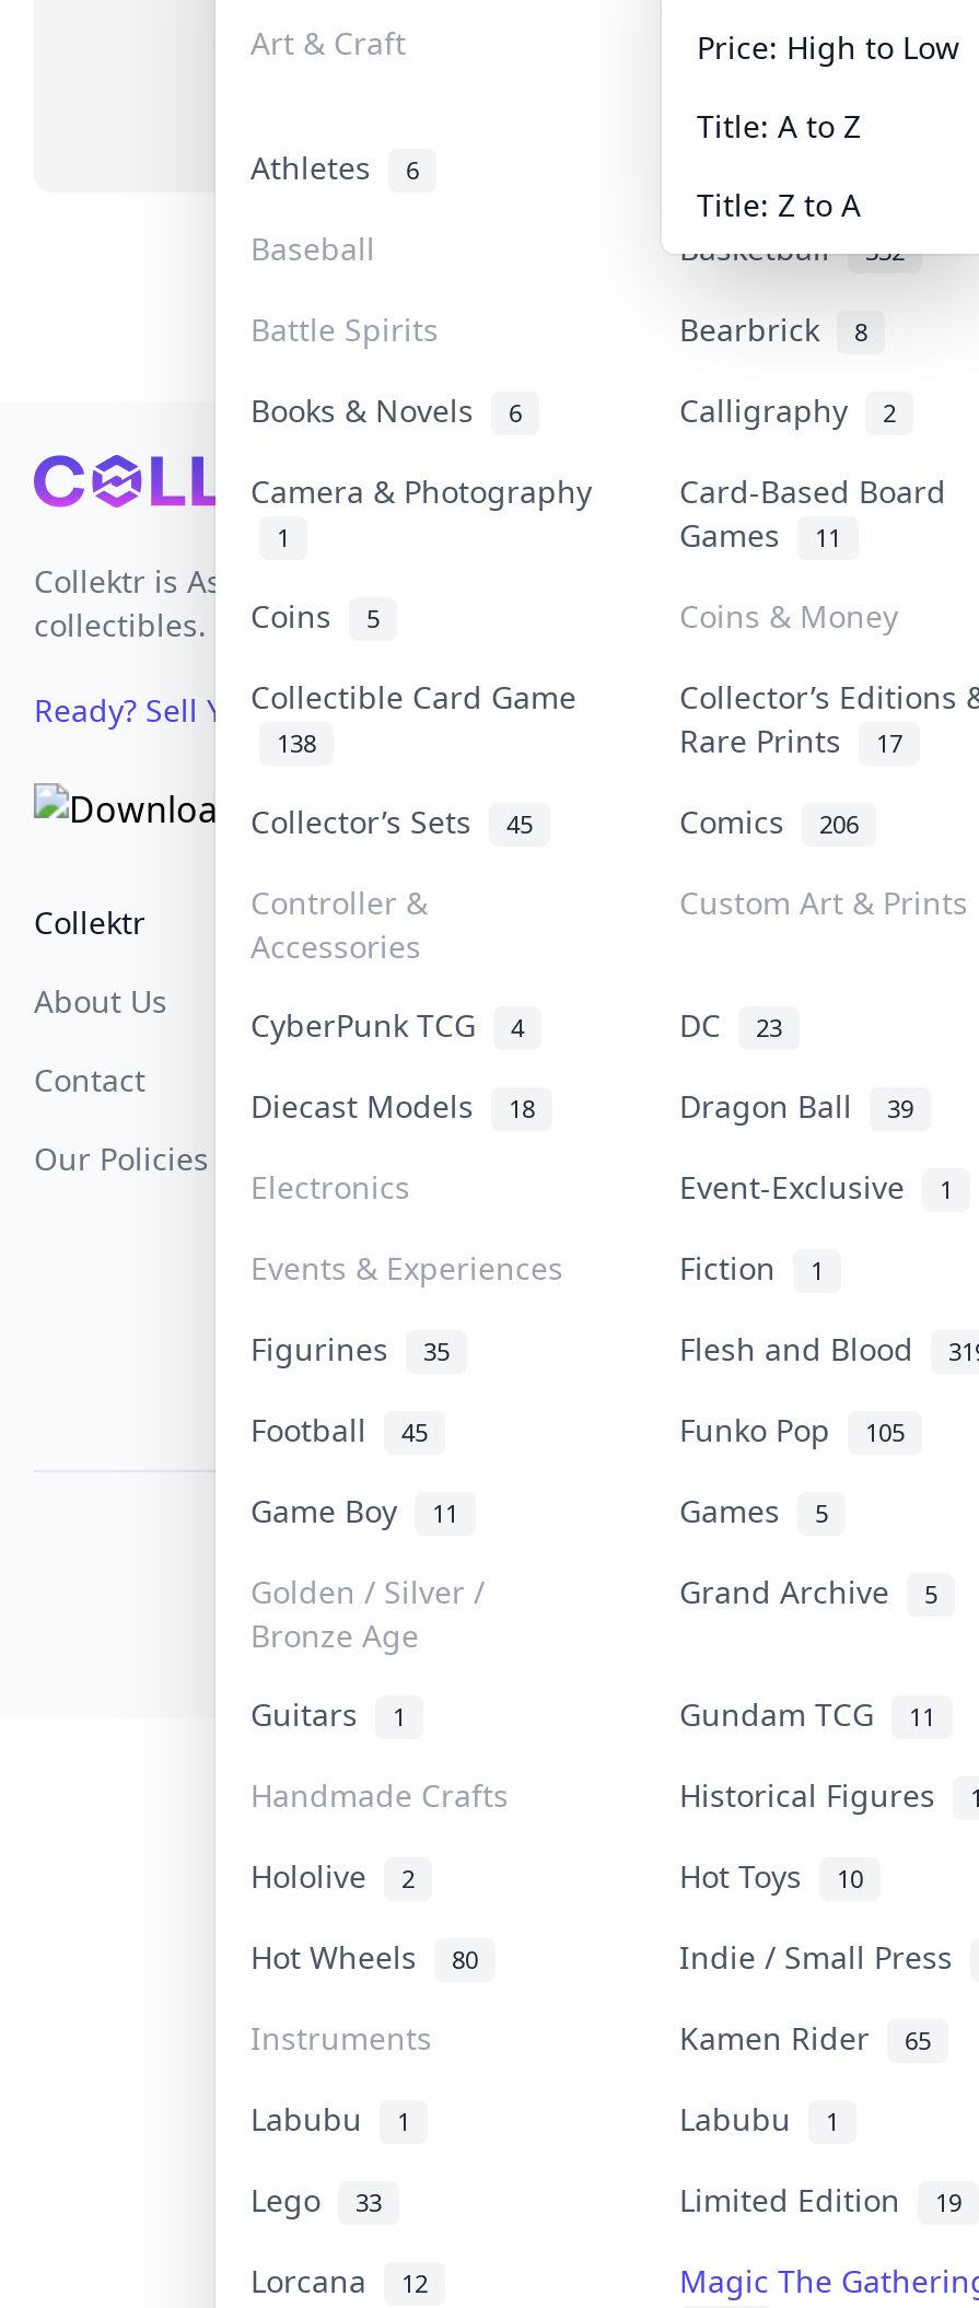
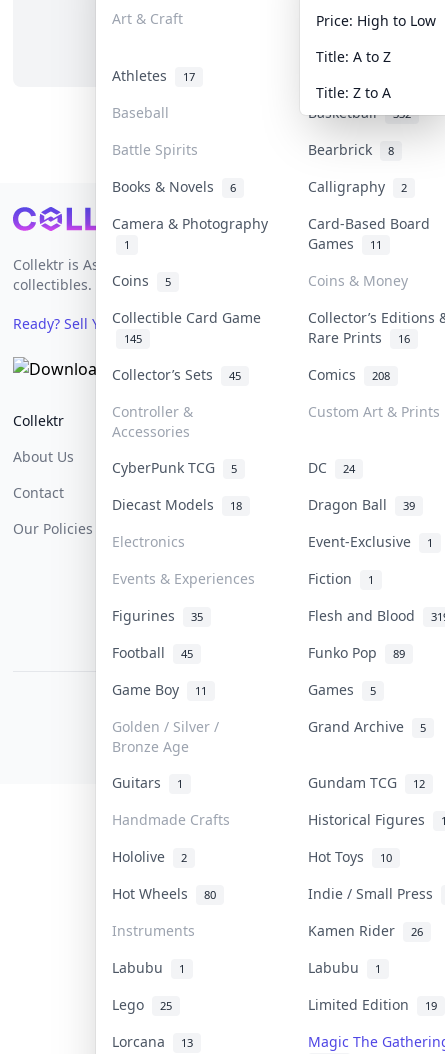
[250,145,419,187] Athletes 6 -> [112,65,195,84] Athletes 17
[277,725,316,758] 138 -> [124,330,142,345] 145
[679,719,902,760] Rare Prints 17 -> [308,327,410,346] Rare Prints 16
[679,800,859,841] Comics 206 -> [308,364,390,383] Comics 208
[250,1003,524,1045] CyberPunk TCG 4 -> [112,457,237,476] CyberPunk TCG 5
[679,1003,782,1045] DC 23 -> [308,457,355,476] DC 24
[679,1408,905,1449] Funko Pop 105 -> [308,642,405,661] Funko Pop 89
[679,1692,935,1734] Gundam TCG 11 -> [308,772,425,791] Gundam TCG 12
[679,2016,931,2058] Kamen Rider 65 -> [308,920,423,939] Kamen Rider 26
[250,2178,382,2219] Lego 33 -> [112,994,172,1013] Lego 25
[250,2259,428,2300] Lorcana 12 -> [112,1031,193,1050] Lorcana 13

